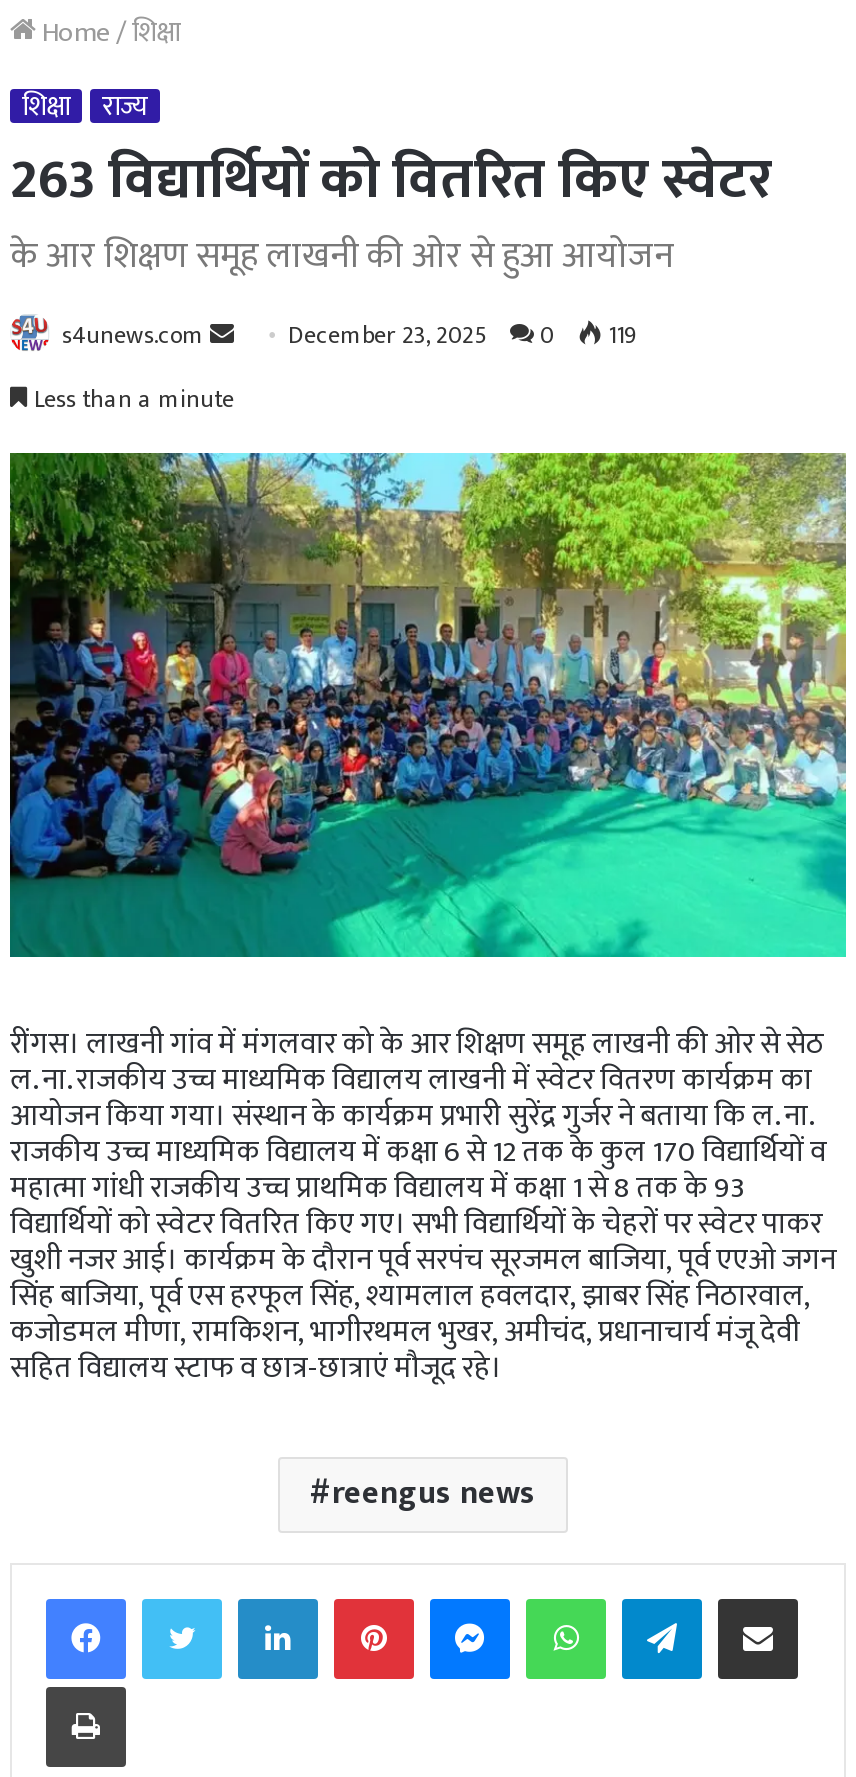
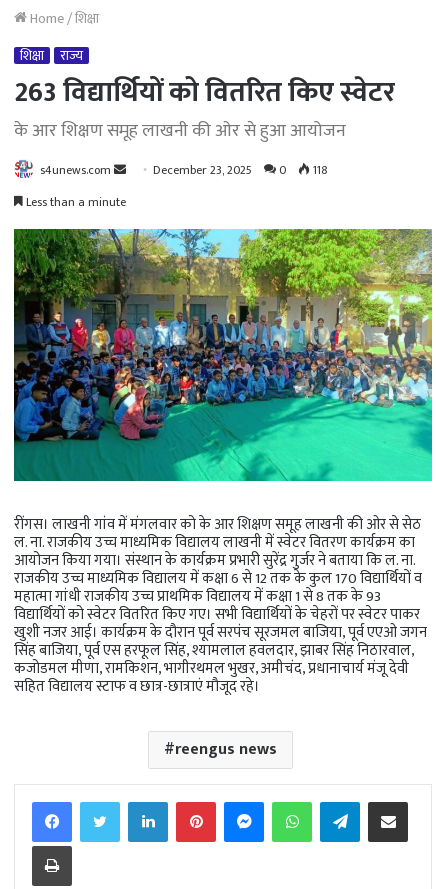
[602,315,638,355] 119 -> [310,160,328,180] 118

